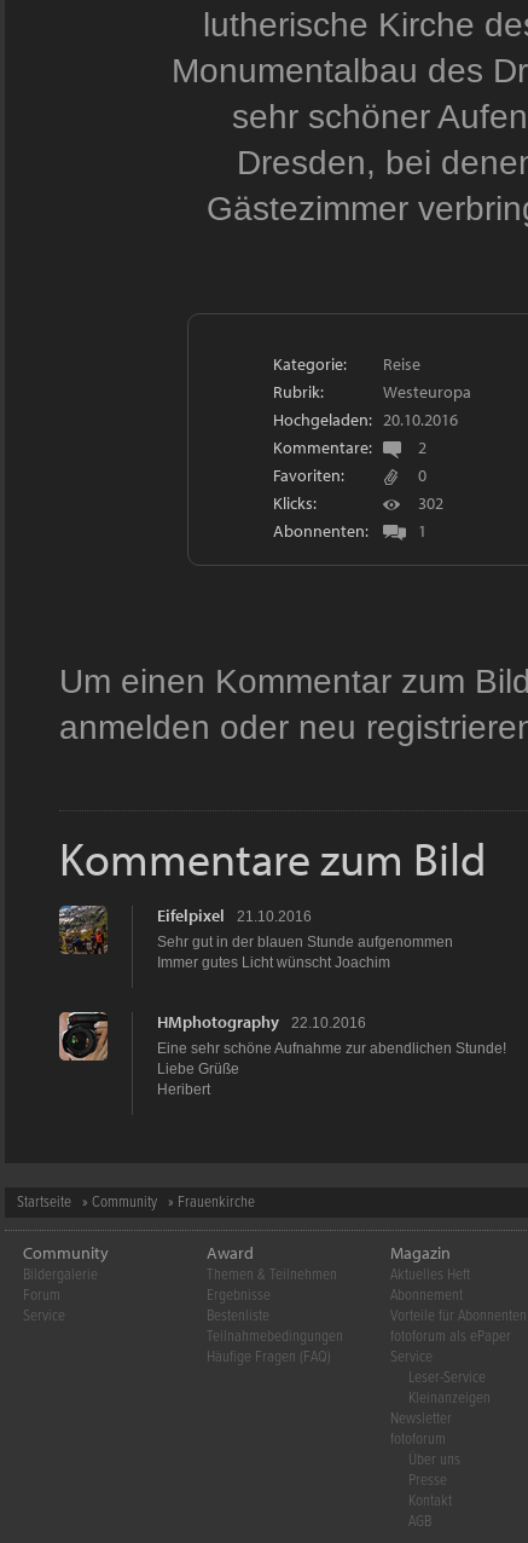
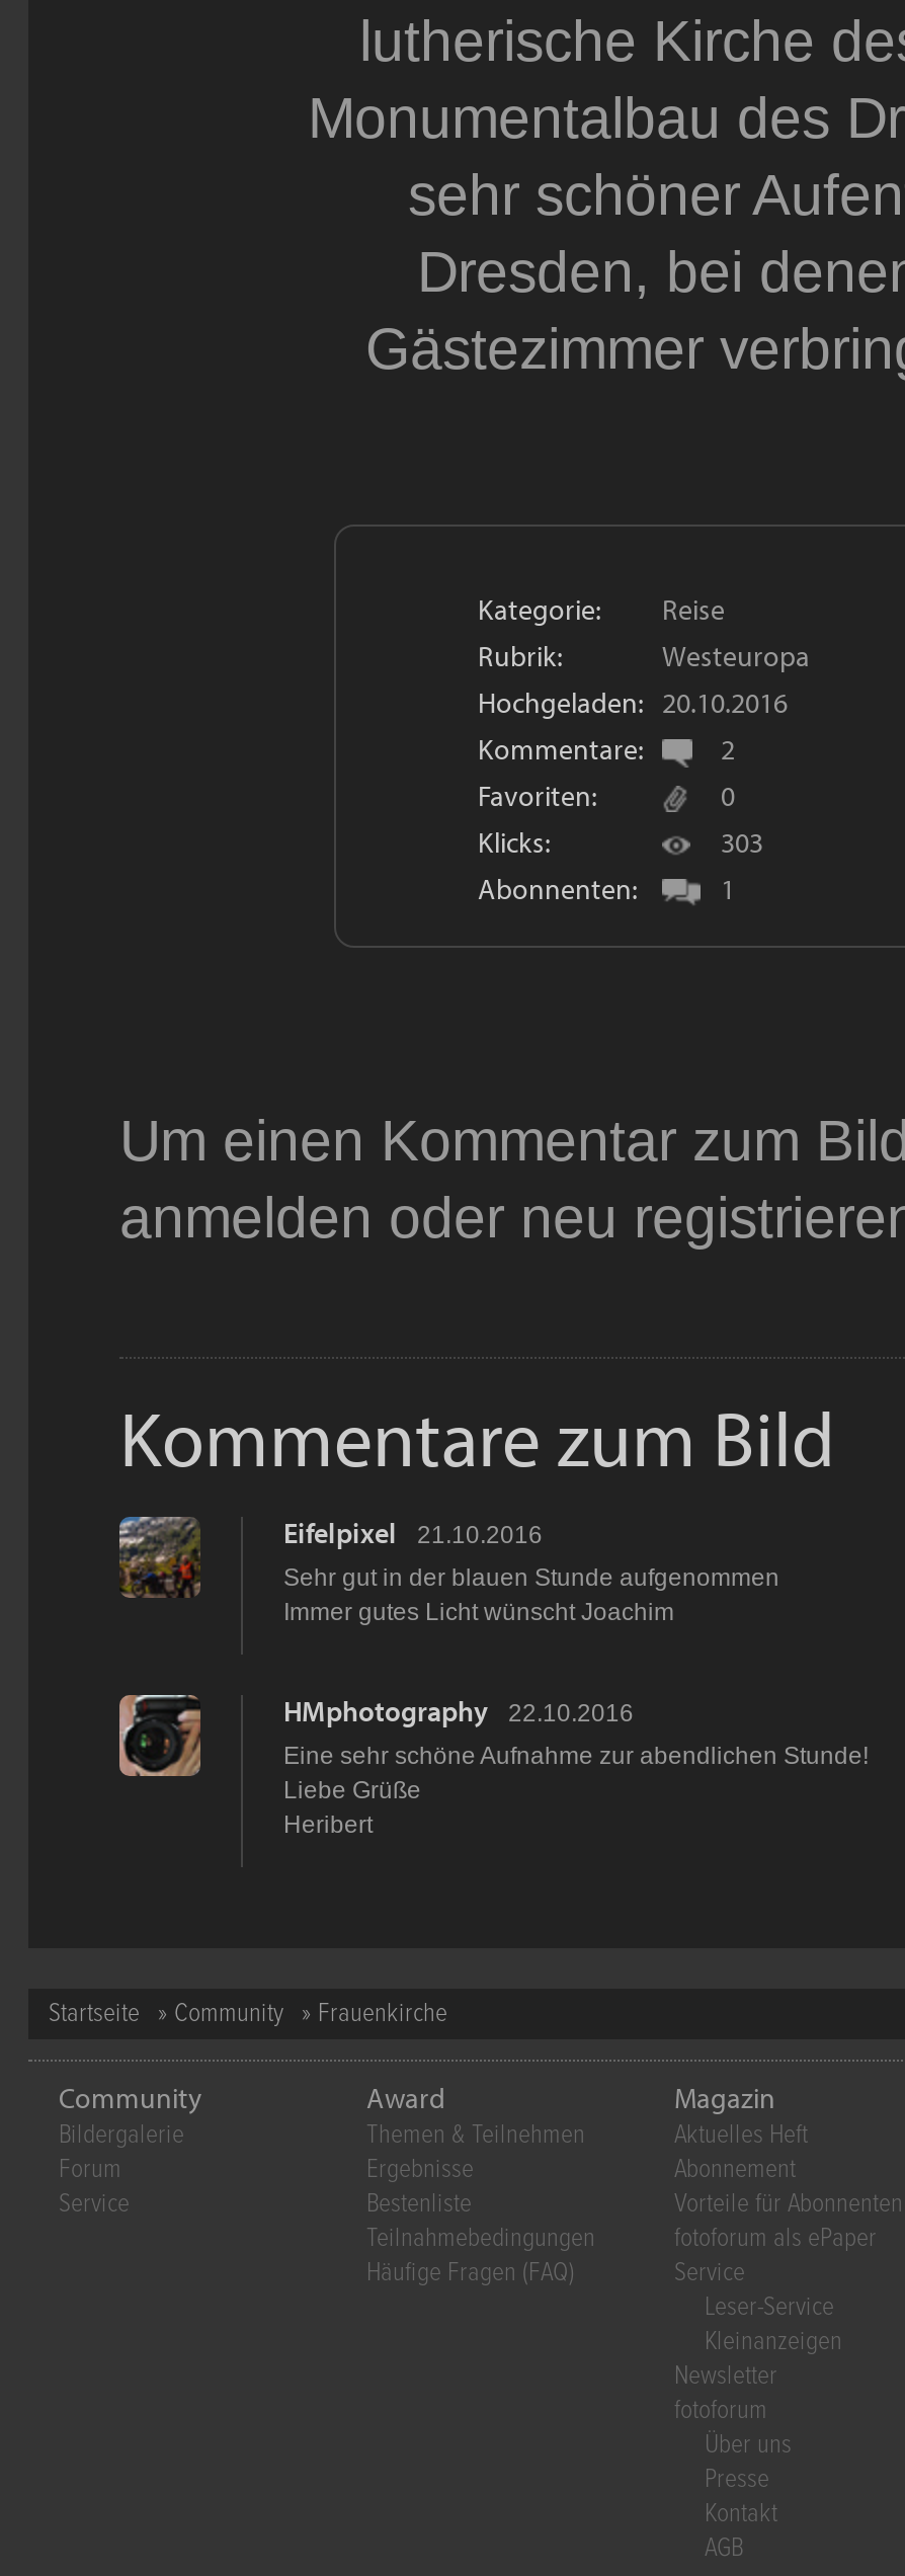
[418,493,443,514] 302 -> [721,825,763,862] 303

